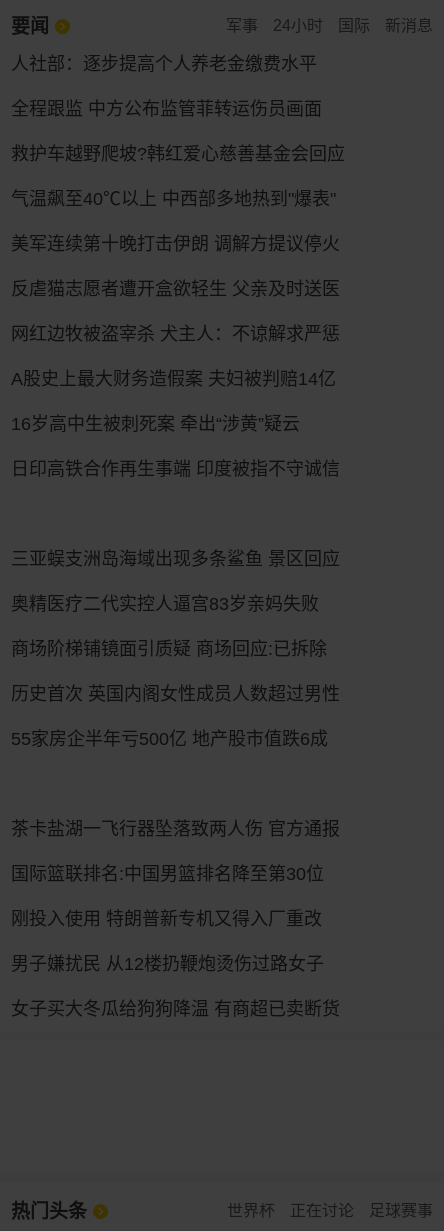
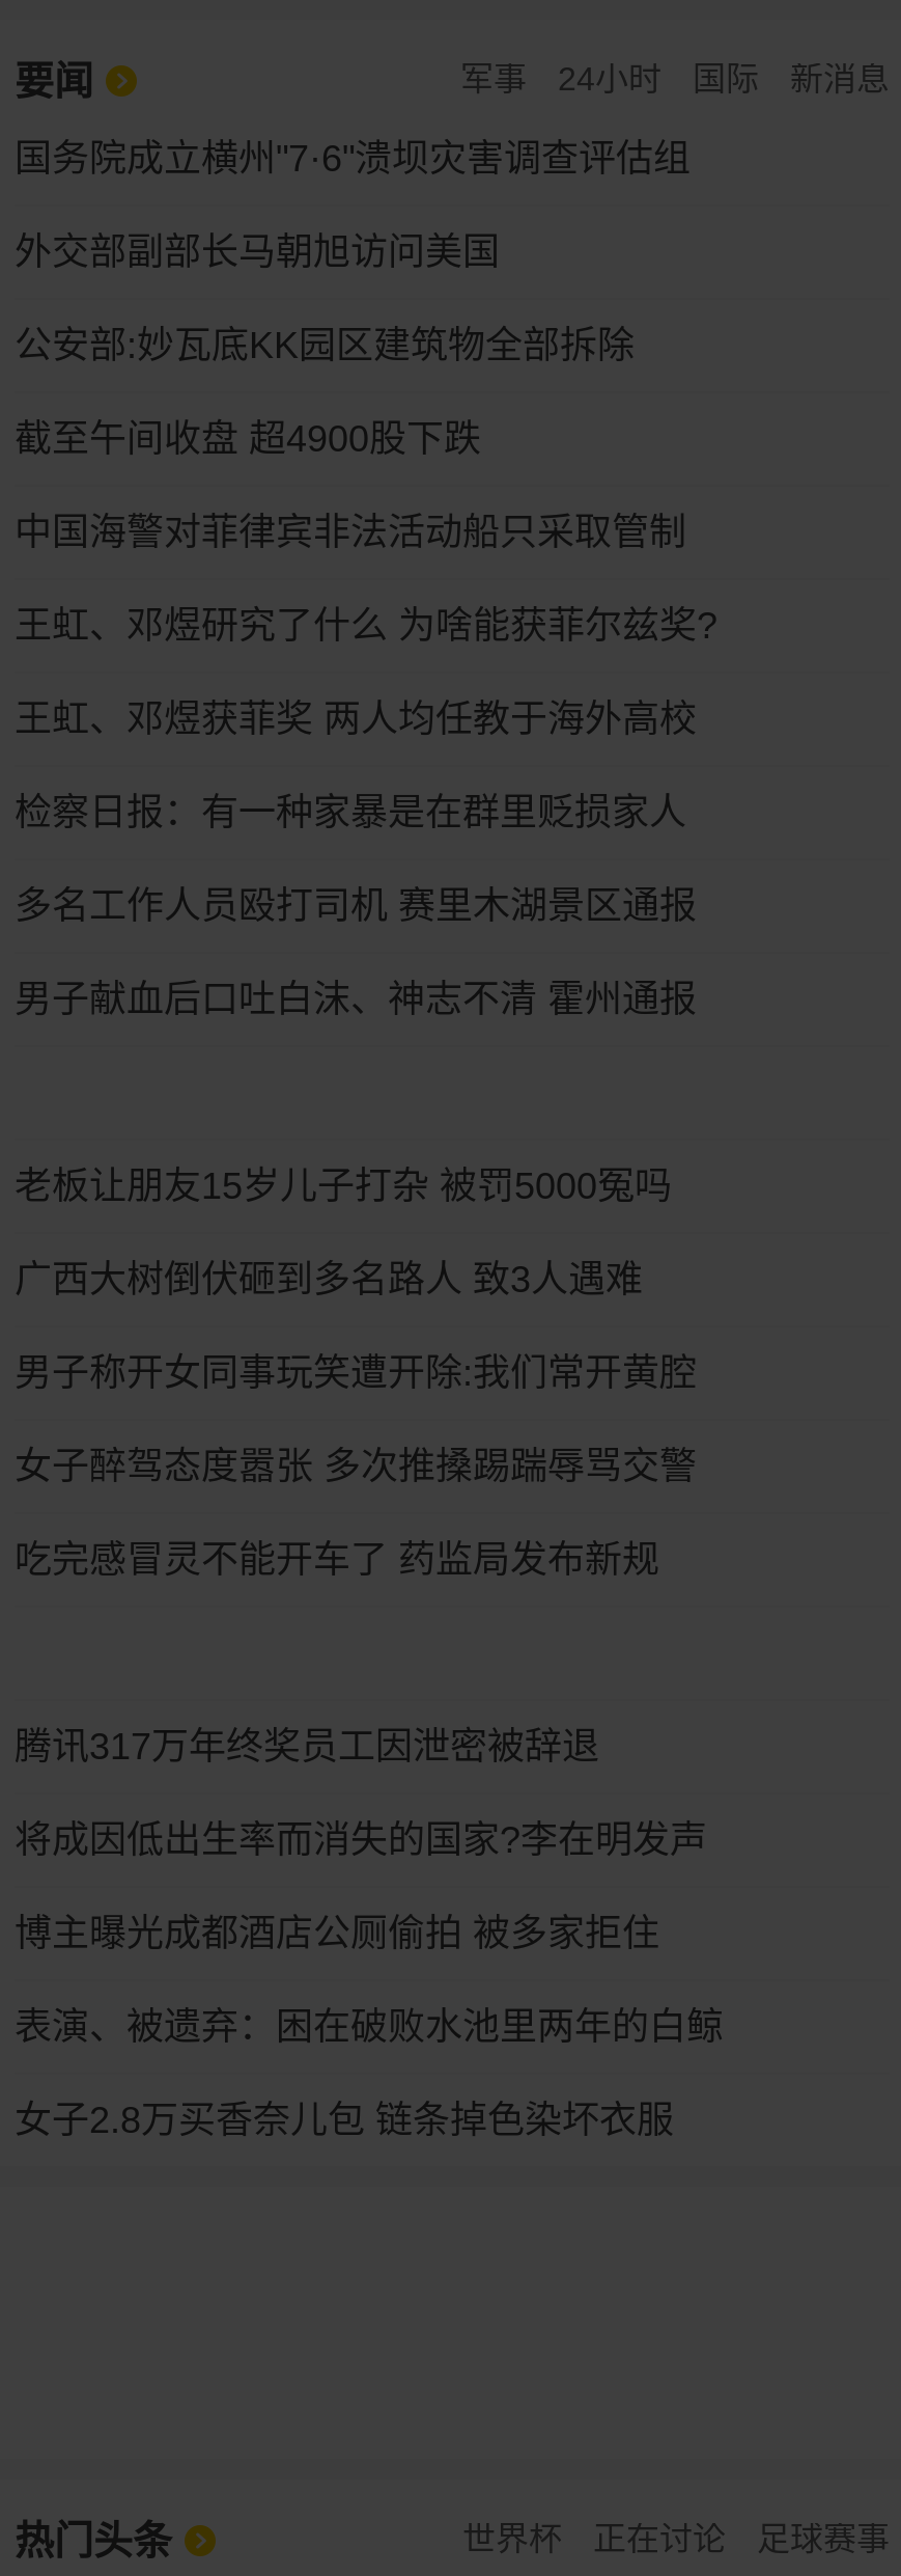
[11,54,317,74] 人社部：逐步提高个人养老金缴费水平 -> [15,138,691,180] 国务院成立横州"7·6"溃坝灾害调查评估组
[11,99,322,119] 全程跟监 中方公布监管菲转运伤员画面 -> [15,231,500,273] 外交部副部长马朝旭访问美国
[11,144,345,164] 救护车越野爬坡?韩红爱心慈善基金会回应 -> [15,325,635,366] 公安部:妙瓦底KK园区建筑物全部拆除
[11,189,336,209] 气温飙至40℃以上 中西部多地热到"爆表" -> [15,418,481,460] 截至午间收盘 超4900股下跌
[11,234,340,254] 美军连续第十晚打击伊朗 调解方提议停火 -> [15,512,686,553] 中国海警对菲律宾非法活动船只采取管制
[11,279,340,299] 反虐猫志愿者遭开盒欲轻生 父亲及时送医 -> [15,605,717,647] 王虹、邓煜研究了什么 为啥能获菲尔兹奖?
[11,324,340,344] 网红边牧被盗宰杀 犬主人：不谅解求严惩 -> [15,698,697,740] 王虹、邓煜获菲奖 两人均任教于海外高校
[11,369,336,389] A股史上最大财务造假案 夫妇被判赔14亿 -> [15,792,686,833] 检察日报：有一种家暴是在群里贬损家人
[11,414,300,434] 16岁高中生被刺死案 牵出“涉黄”疑云 -> [15,885,697,927] 多名工作人员殴打司机 赛里木湖景区通报
[11,459,340,479] 日印高铁合作再生事端 印度被指不守诚信 -> [15,979,697,1020] 男子献血后口吐白沫、神志不清 霍州通报
[11,549,340,569] 三亚蜈支洲岛海域出现多条鲨鱼 景区回应 -> [15,1166,672,1207] 老板让朋友15岁儿子打杂 被罚5000冤吗
[11,594,319,614] 奥精医疗二代实控人逼宫83岁亲妈失败 -> [15,1259,643,1300] 广西大树倒伏砸到多名路人 致3人遇难
[11,639,327,659] 商场阶梯铺镜面引质疑 商场回应:已拆除 -> [15,1352,697,1394] 男子称开女同事玩笑遭开除:我们常开黄腔
[11,684,340,704] 历史首次 英国内阁女性成员人数超过男性 -> [15,1446,697,1487] 女子醉驾态度嚣张 多次推搡踢踹辱骂交警
[11,729,328,749] 55家房企半年亏500亿 地产股市值跌6成 -> [15,1539,659,1581] 吃完感冒灵不能开车了 药监局发布新规
[11,819,340,839] 茶卡盐湖一飞行器坠落致两人伤 官方通报 -> [15,1726,599,1767] 腾讯317万年终奖员工因泄密被辞退
[11,864,324,884] 国际篮联排名:中国男篮排名降至第30位 -> [15,1819,707,1861] 将成因低出生率而消失的国家?李在明发声
[11,909,322,929] 刚投入使用 特朗普新专机又得入厂重改 -> [15,1913,659,1954] 博主曝光成都酒店公厕偷拍 被多家拒住
[11,954,324,974] 男子嫌扰民 从12楼扔鞭炮烫伤过路女子 -> [15,2006,724,2048] 表演、被遗弃：困在破败水池里两年的白鲸
[11,999,340,1019] 女子买大冬瓜给狗狗降温 有商超已卖断货 -> [15,2100,674,2141] 女子2.8万买香奈儿包 链条掉色染坏衣服

